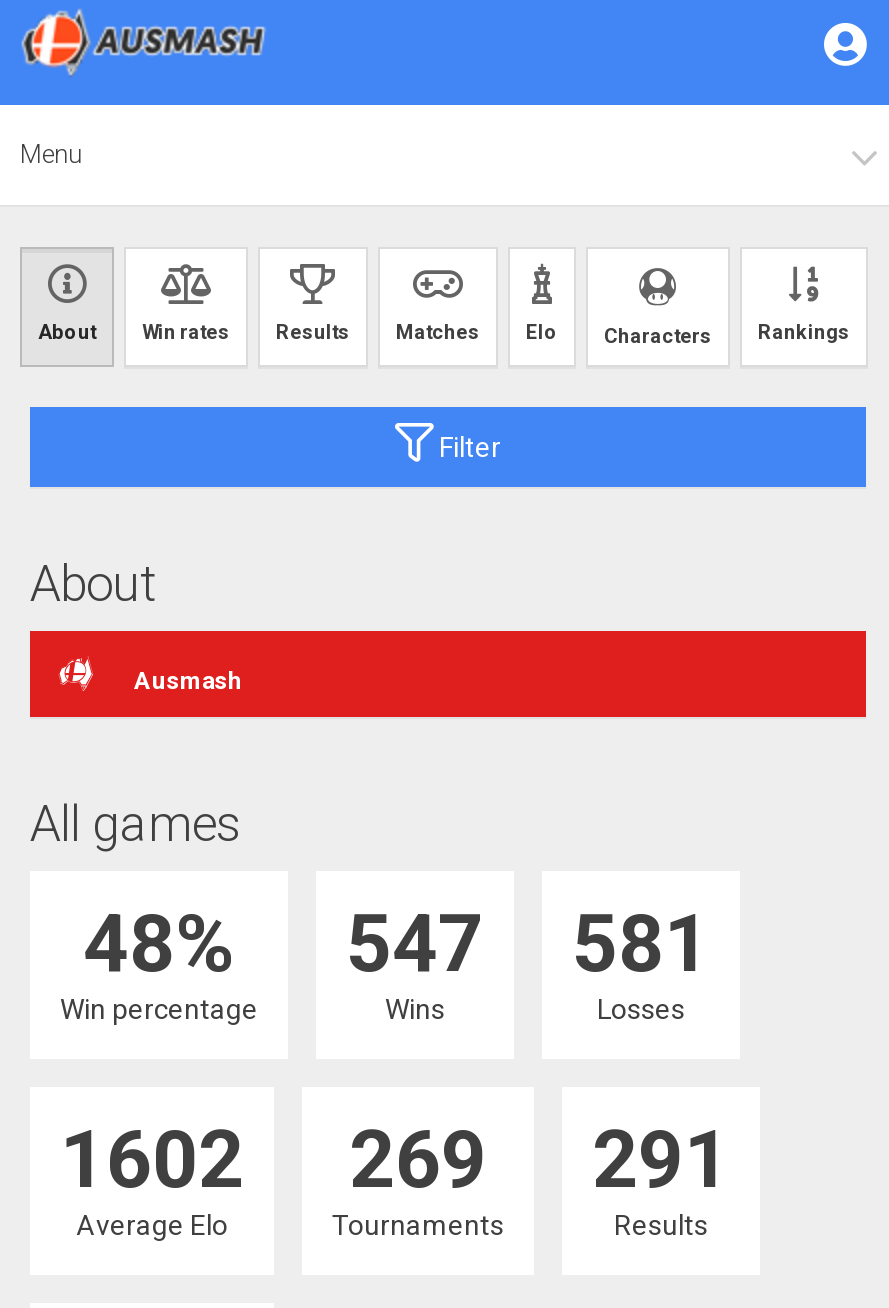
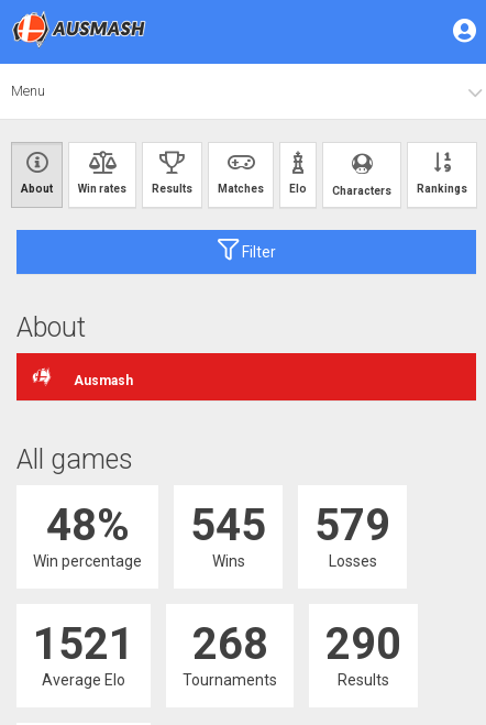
[346,897,484,991] 547 -> [190,499,266,551] 545
[572,897,710,991] 581 -> [314,499,390,551] 579
[60,1113,244,1207] 1602 -> [33,618,134,670] 1521
[349,1113,487,1207] 269 -> [192,618,268,670] 268
[592,1113,730,1207] 291 -> [325,618,401,670] 290

